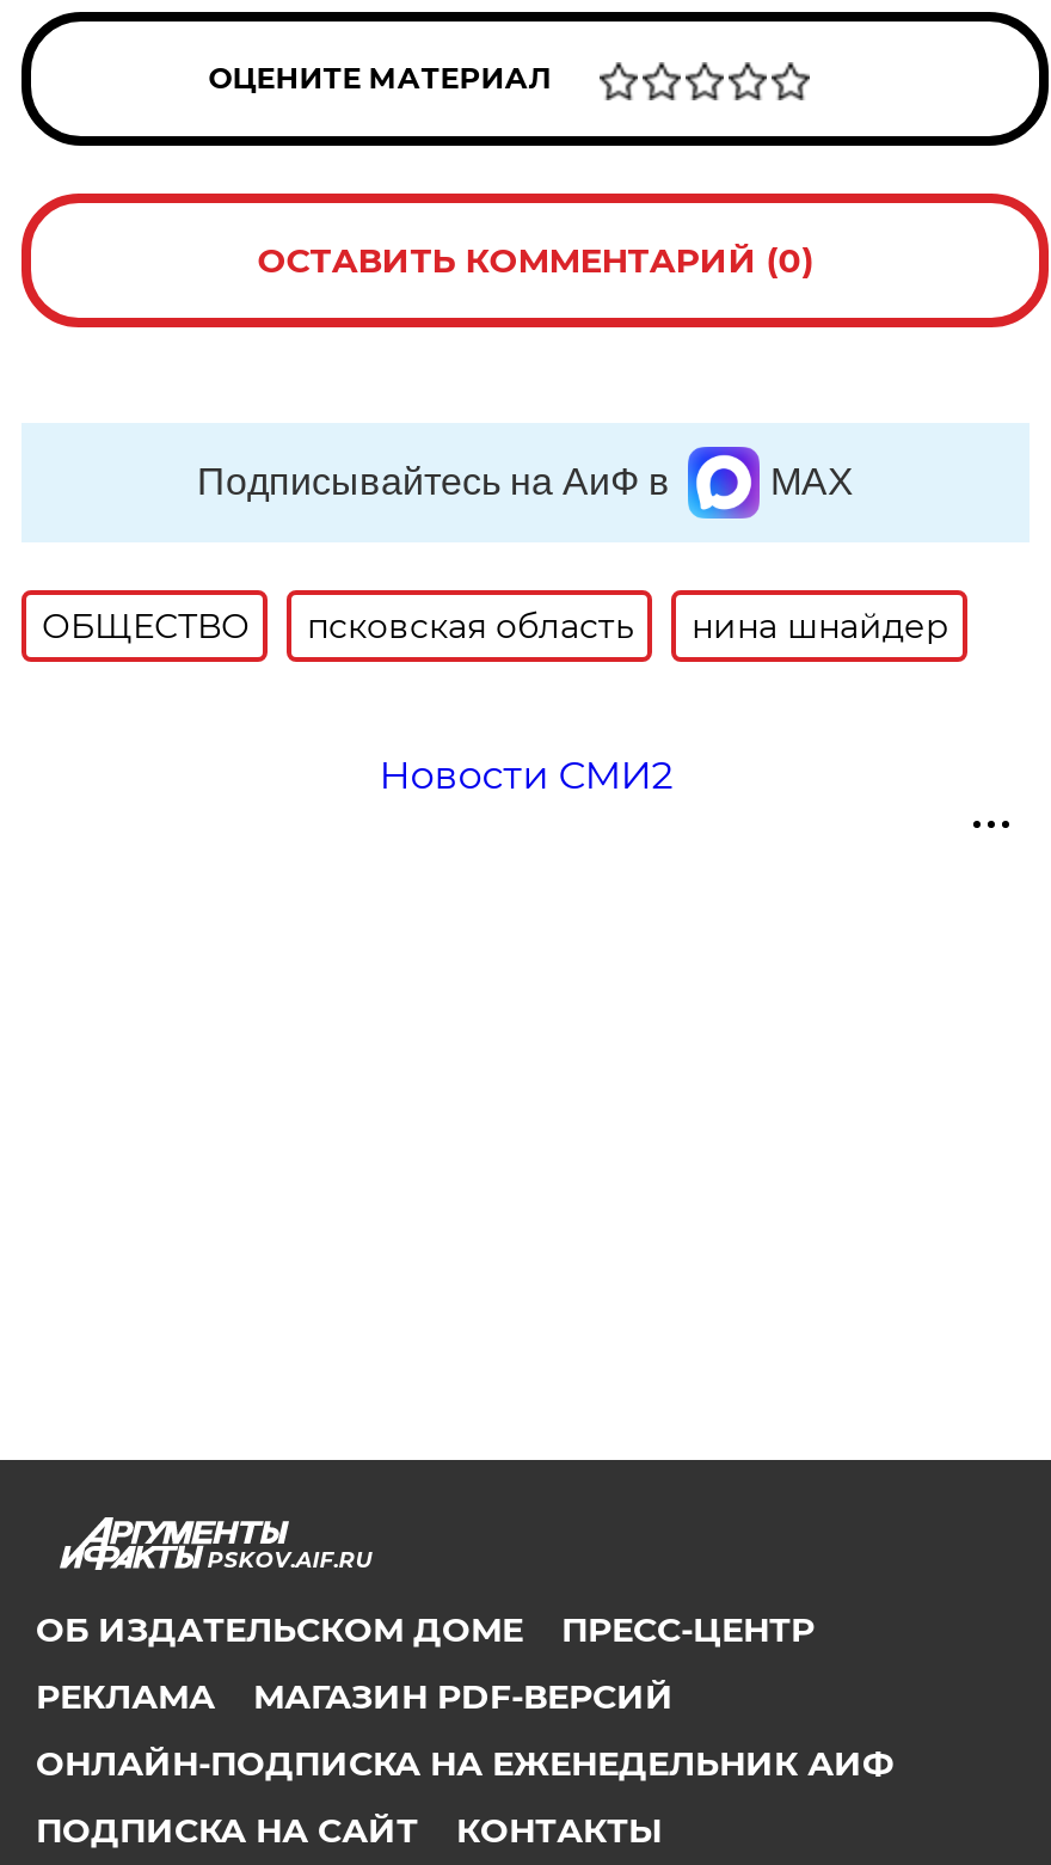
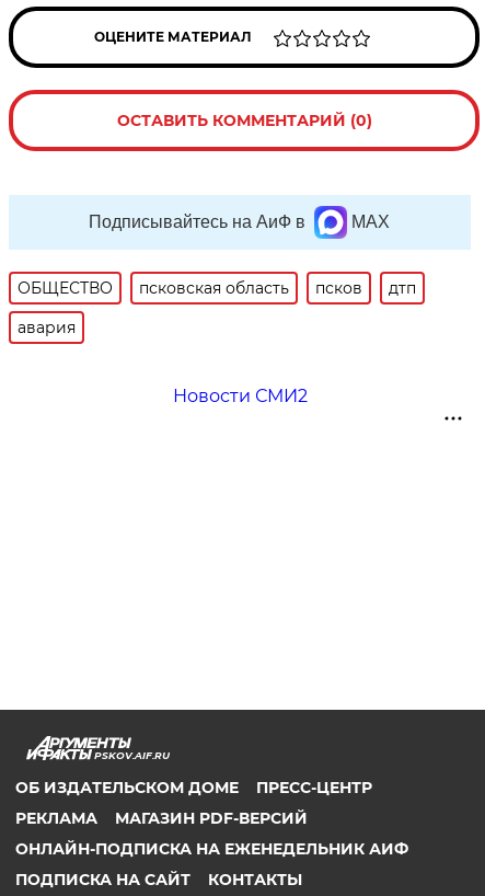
[691,605,949,648] нина шнайдер -> [18,278,416,337] псков | дтп | авария

